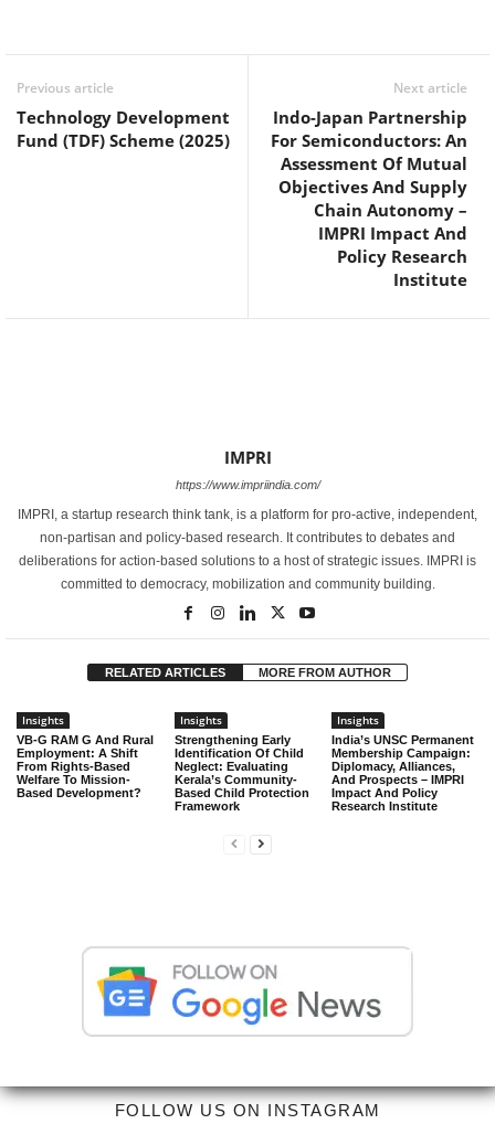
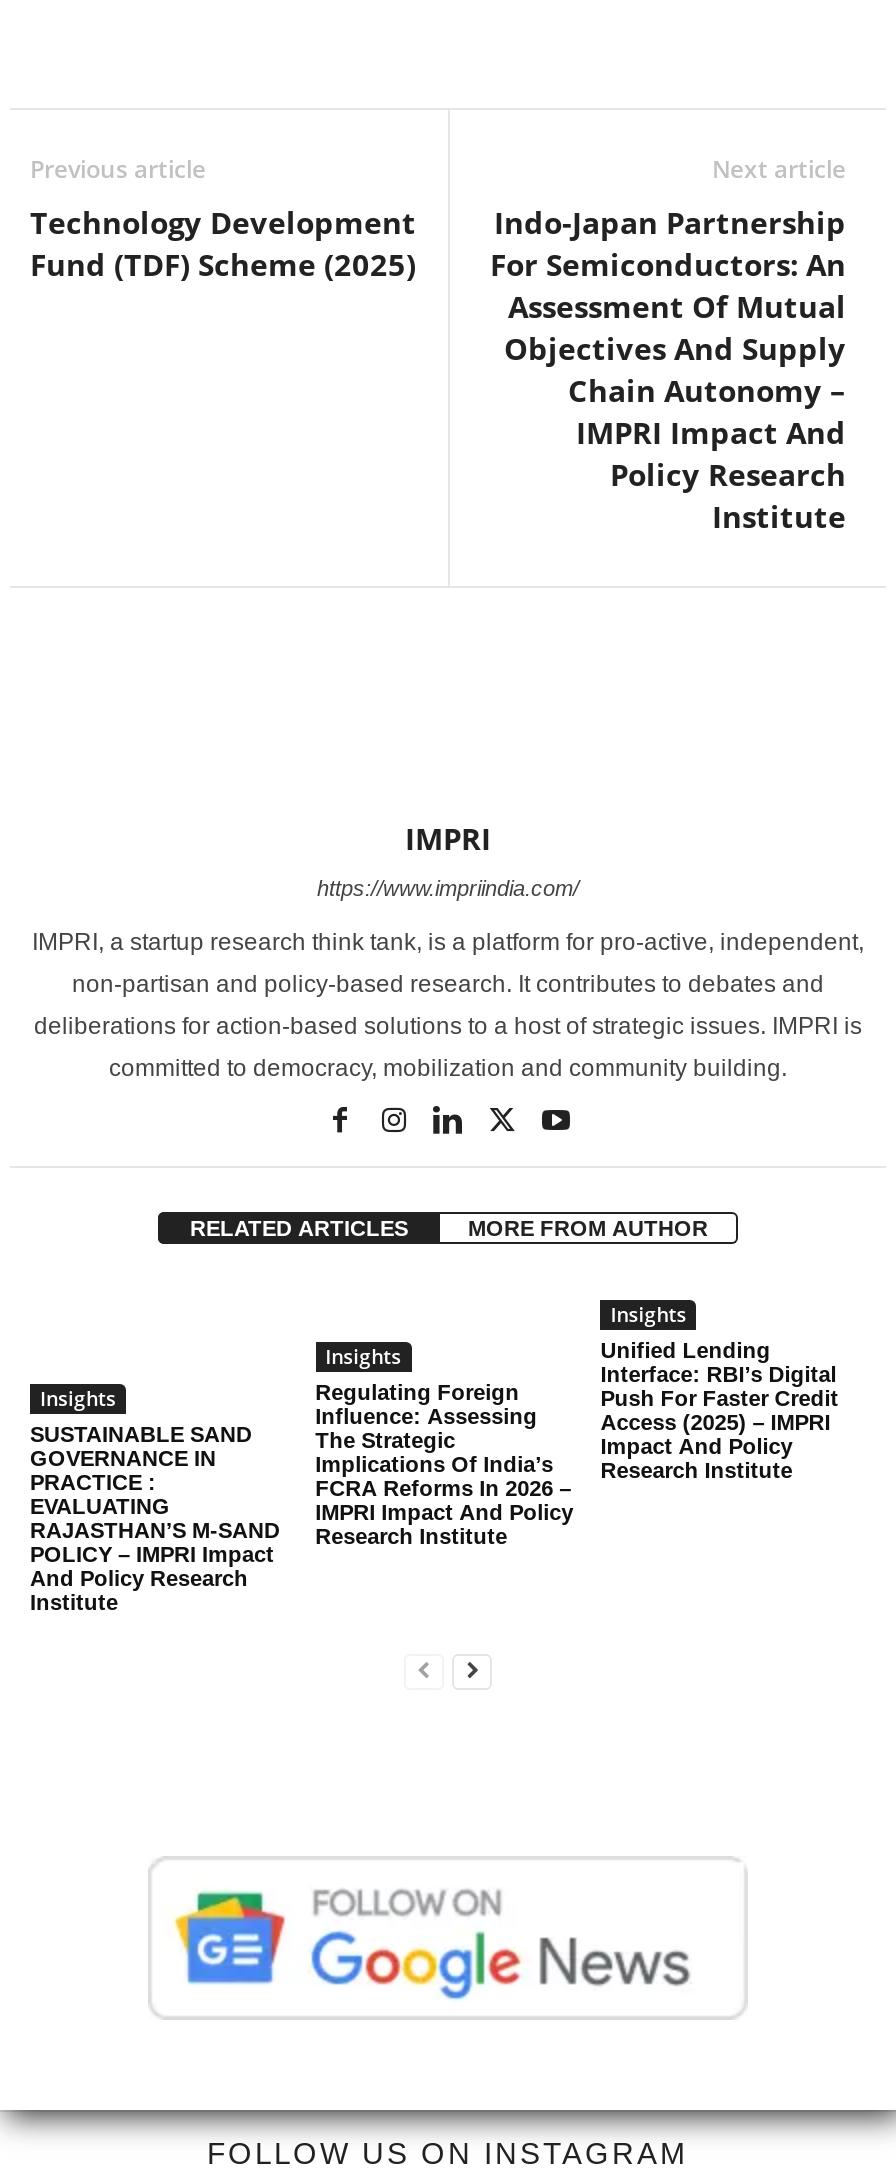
[17,733,154,799] VB-G RAM G And Rural | Employment: A Shift | From Rights-Based | Welfare To Mission- | Based Development? -> [30,1422,280,1614] SUSTAINABLE SAND | GOVERNANCE IN | PRACTICE : | EVALUATING | RAJASTHAN’S M-SAND | POLICY – IMPRI Impact | And Policy Research | Institute
[174,733,309,813] Strengthening Early | Identification Of Child | Neglect: Evaluating | Kerala’s Community- | Based Child Protection | Framework -> [315,1380,573,1548] Regulating Foreign | Influence: Assessing | The Strategic | Implications Of India’s | FCRA Reforms In 2026 – | IMPRI Impact And Policy | Research Institute
[332,733,474,786] India’s UNSC Permanent | Membership Campaign: | Diplomacy, Alliances, | And Prospects – IMPRI -> [601,1338,839,1434] Unified Lending | Interface: RBI’s Digital | Push For Faster Credit | Access (2025) – IMPRI

